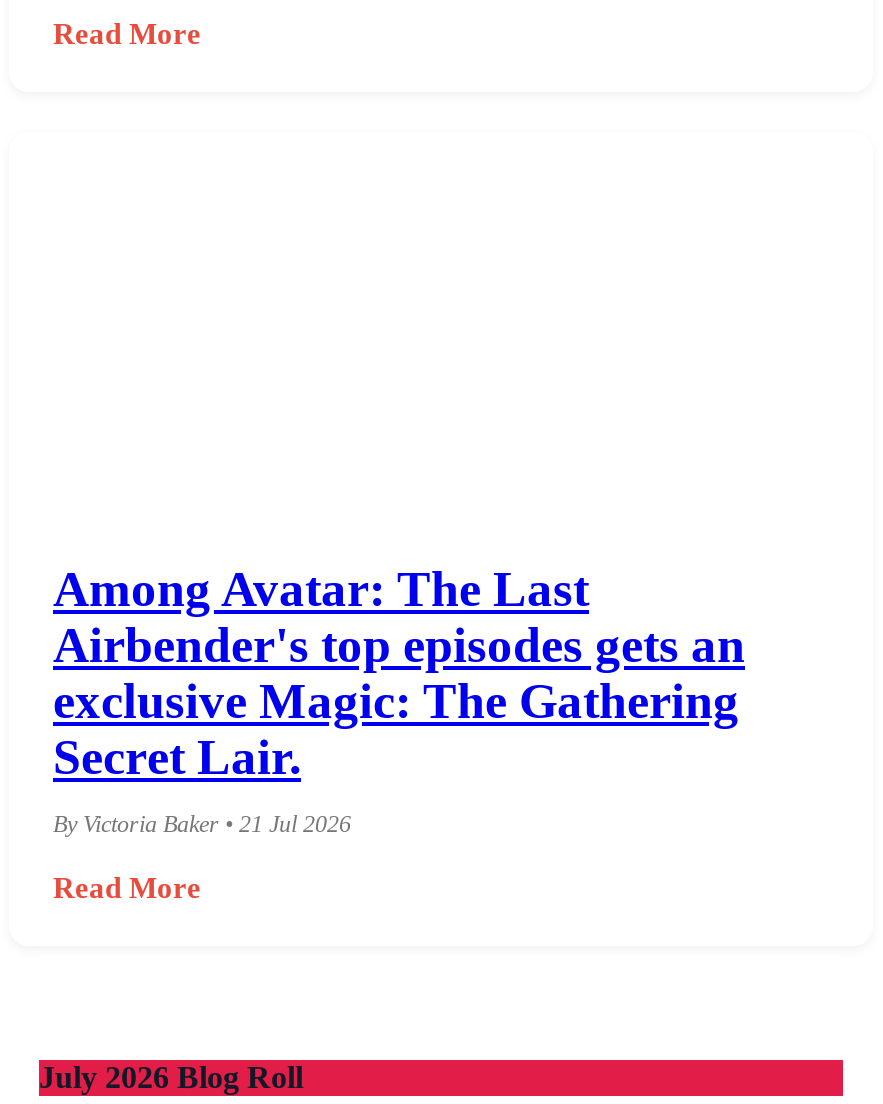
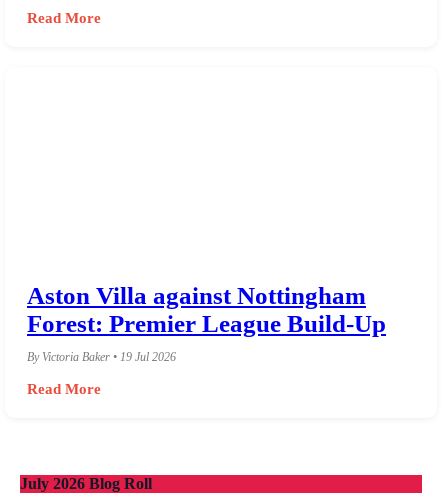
[53,563,745,785] Among Avatar: The Last | Airbender's top episodes gets an | exclusive Magic: The Gathering | Secret Lair. -> [27,282,386,337] Aston Villa against Nottingham | Forest: Premier League Build-Up
[53,811,351,839] By Victoria Baker • 21 Jul 2026 -> [27,350,176,364] By Victoria Baker • 19 Jul 2026

